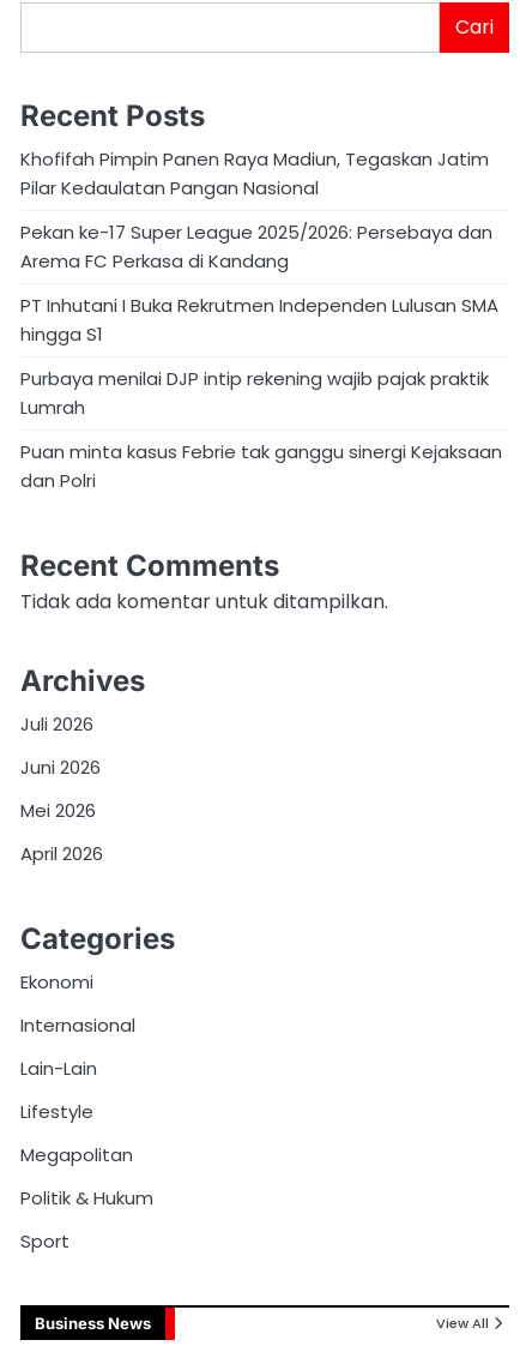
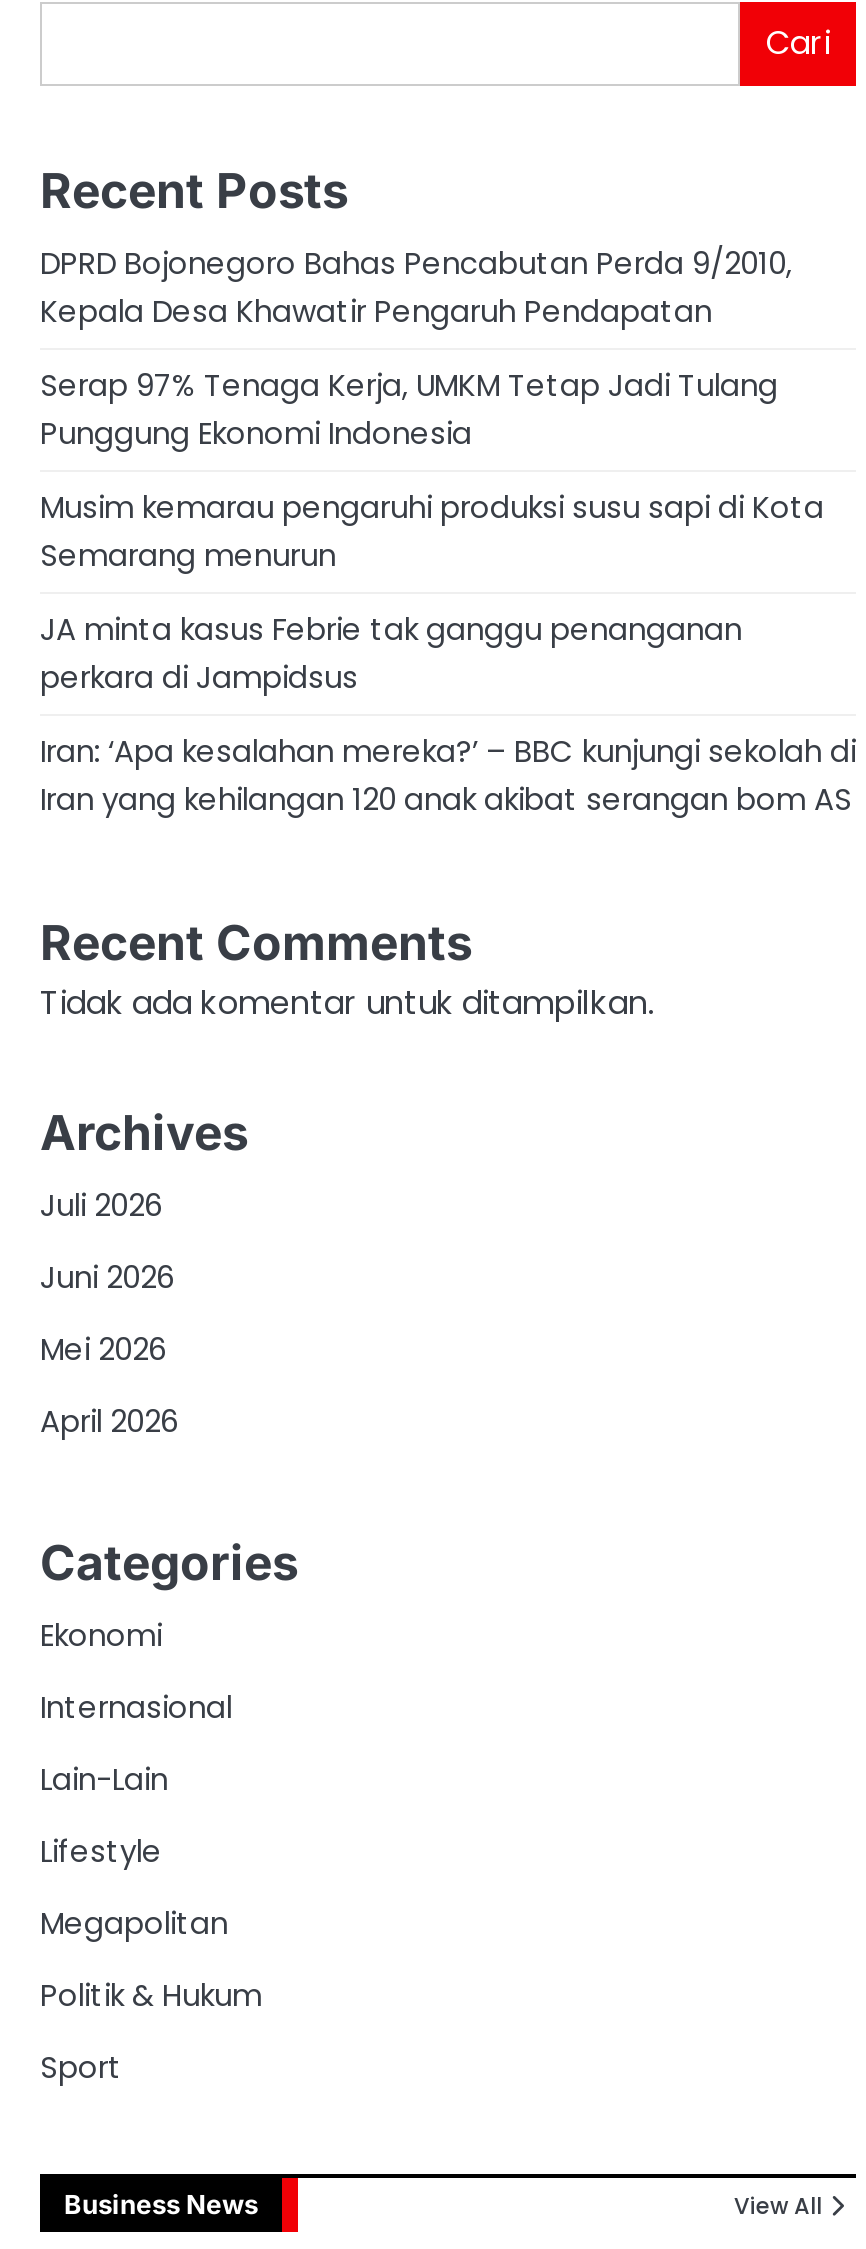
[20,147,489,201] Khofifah Pimpin Panen Raya Madiun, Tegaskan Jatim | Pilar Kedaulatan Pangan Nasional -> [40,242,792,332] DPRD Bojonegoro Bahas Pencabutan Perda 9/2010, | Kepala Desa Khawatir Pengaruh Pendapatan
[20,220,492,274] Pekan ke-17 Super League 2025/2026: Persebaya dan | Arema FC Perkasa di Kandang -> [40,364,778,454] Serap 97% Tenaga Kerja, UMKM Tetap Jadi Tulang | Punggung Ekonomi Indonesia
[20,293,498,347] PT Inhutani I Buka Rekrutmen Independen Lulusan SMA | hingga S1 -> [40,486,824,576] Musim kemarau pengaruhi produksi susu sapi di Kota | Semarang menurun
[20,366,489,420] Purbaya menilai DJP intip rekening wajib pajak praktik | Lumrah -> [40,608,742,698] JA minta kasus Febrie tak ganggu penanganan | perkara di Jampidsus
[20,439,502,493] Puan minta kasus Febrie tak ganggu sinergi Kejaksaan | dan Polri -> [40,730,856,820] Iran: ‘Apa kesalahan mereka?’ – BBC kunjungi sekolah di | Iran yang kehilangan 120 anak akibat serangan bom AS

